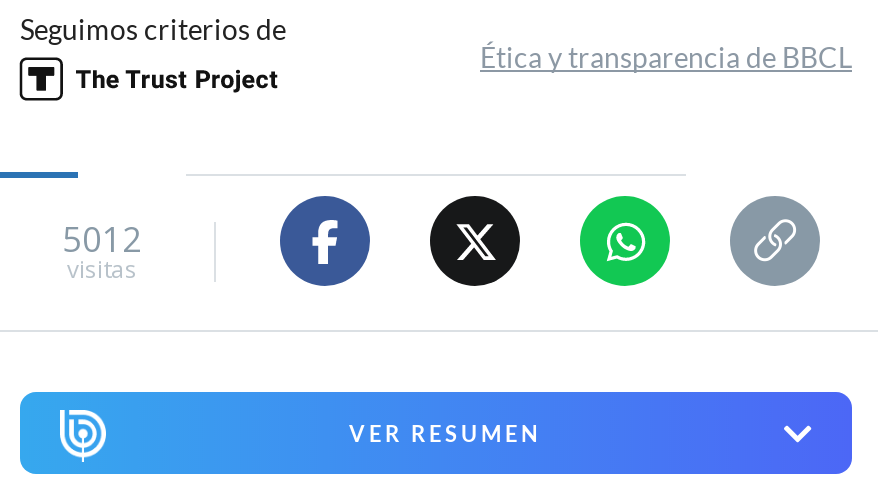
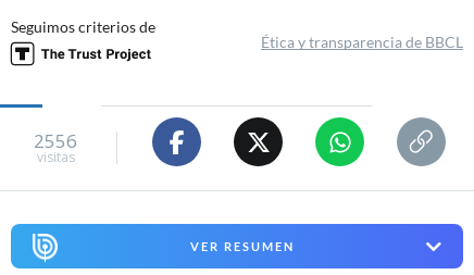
[62,216,142,262] 5012 -> [34,128,77,153] 2556

